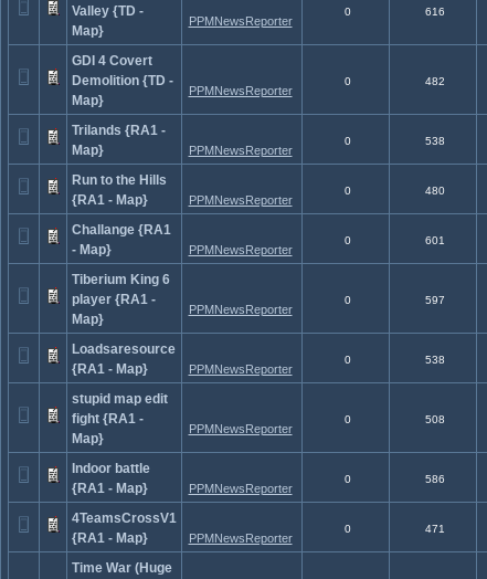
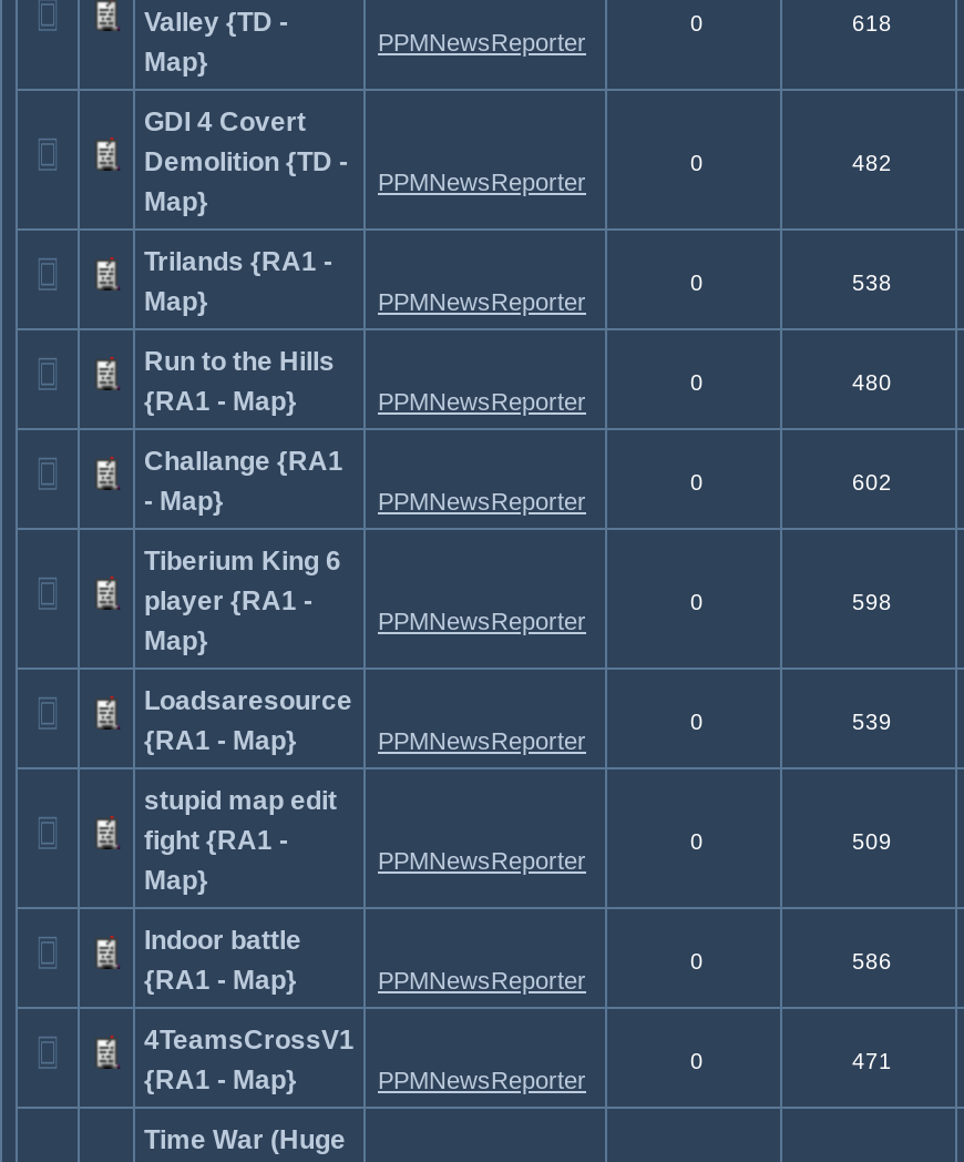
[418,6,448,18] 616 -> [839,11,899,35] 618
[418,234,448,246] 601 -> [839,470,899,495] 602
[418,294,448,306] 597 -> [839,590,899,614] 598
[418,354,448,366] 538 -> [839,710,899,734] 539
[418,413,448,425] 508 -> [839,829,899,854] 509

